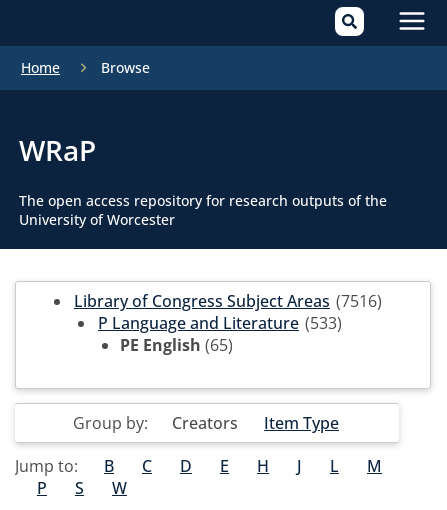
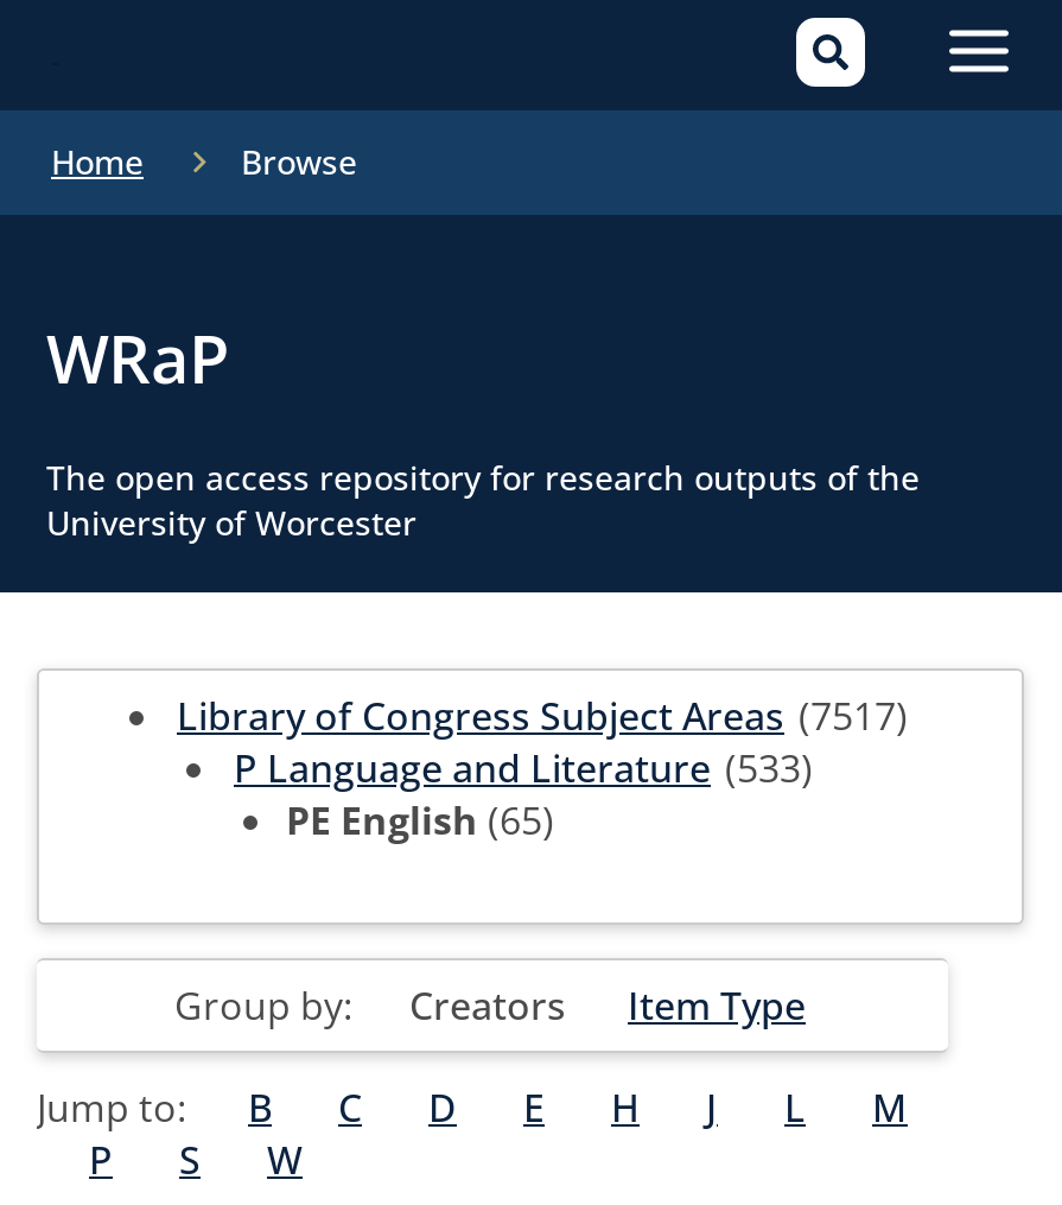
[74,290,382,312] Library of Congress Subject Areas (7516) -> [177,690,908,742] Library of Congress Subject Areas (7517)

